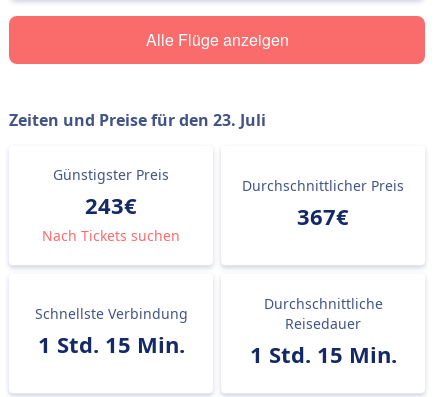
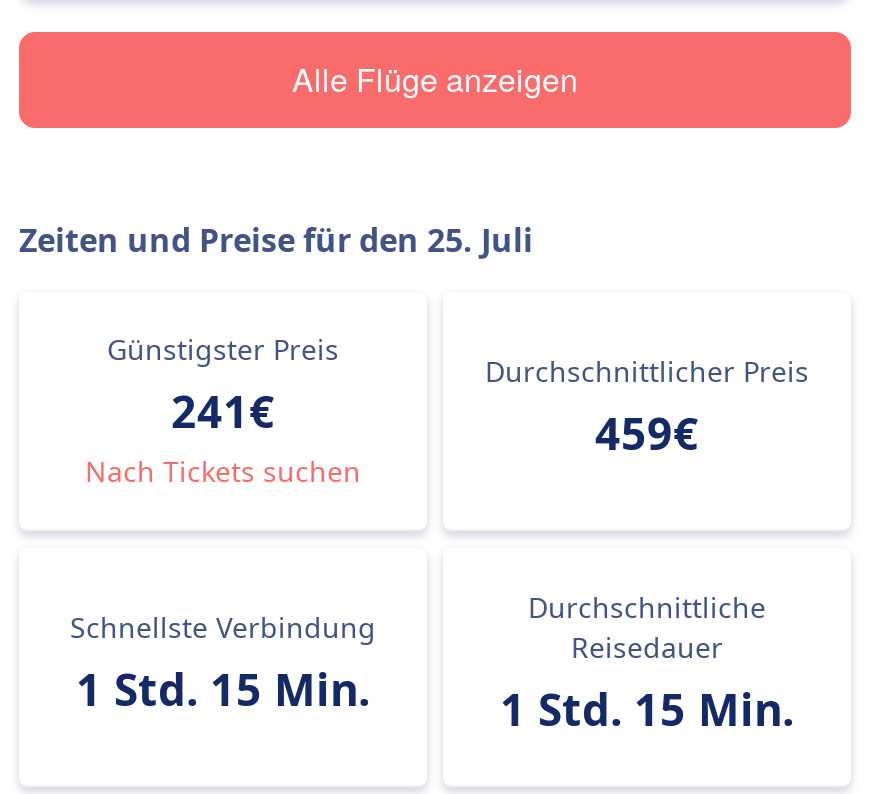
[9,109,266,131] Zeiten und Preise für den 23. Juli -> [19,218,533,262] Zeiten und Preise für den 25. Juli
[85,190,137,220] 243€ -> [171,380,275,440] 241€
[297,201,349,231] 367€ -> [595,402,699,462] 459€

